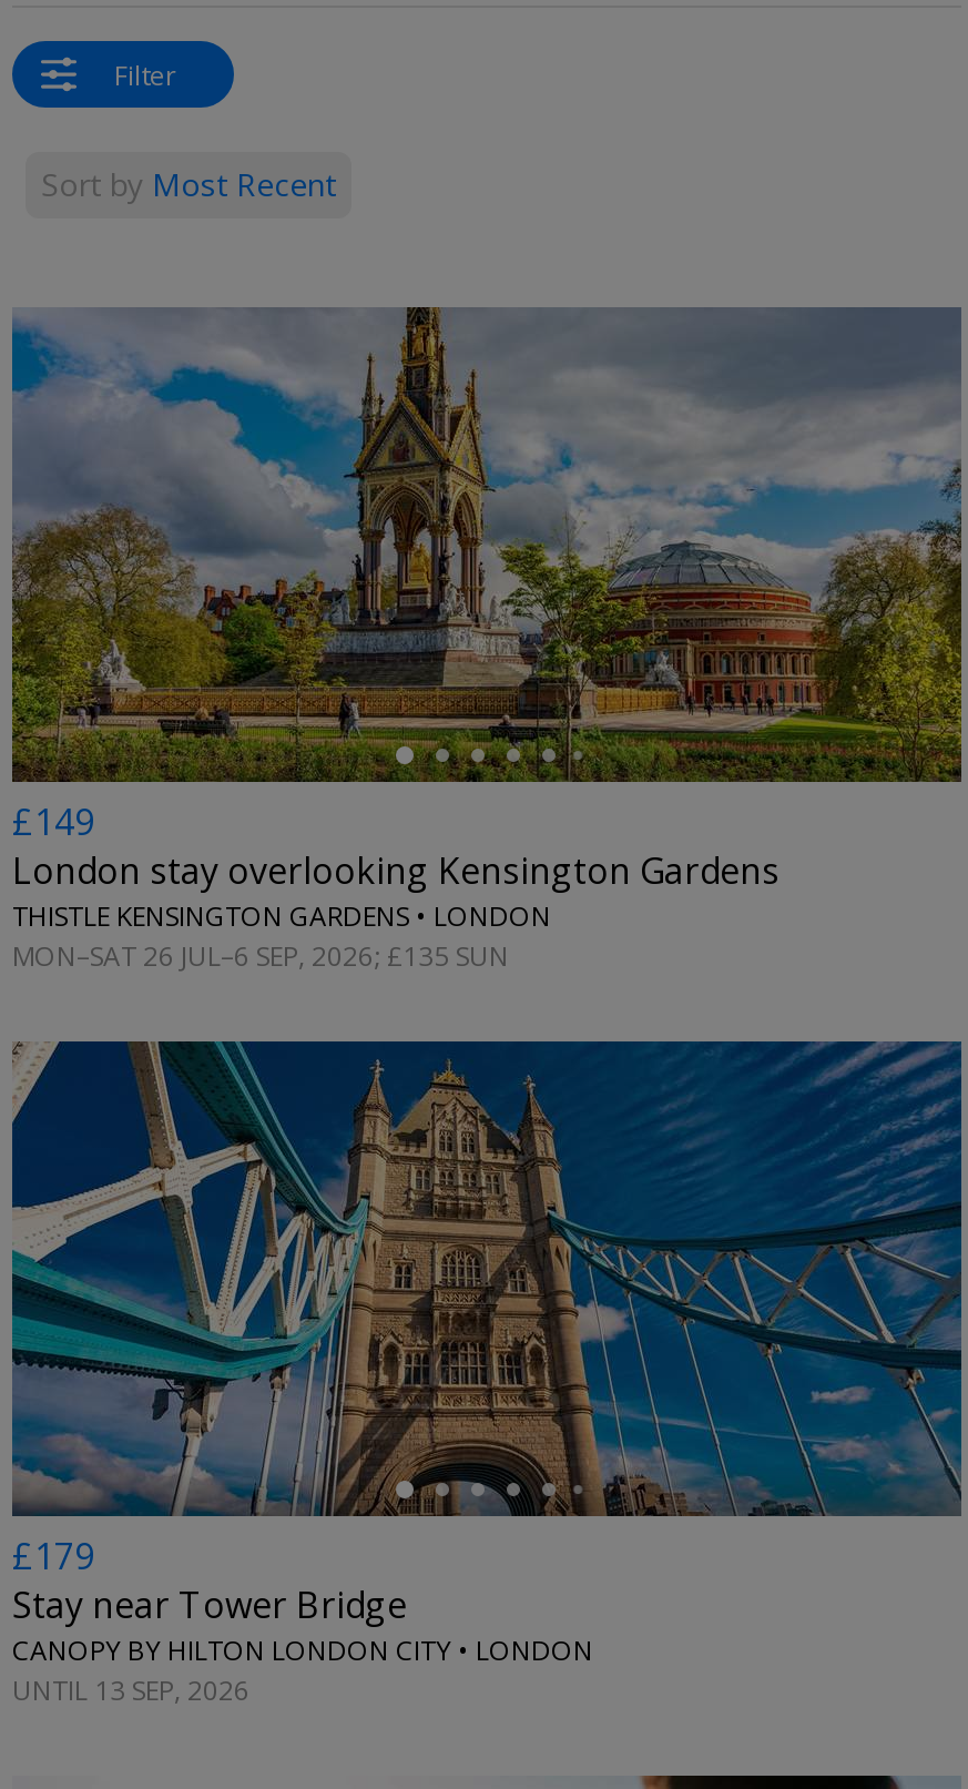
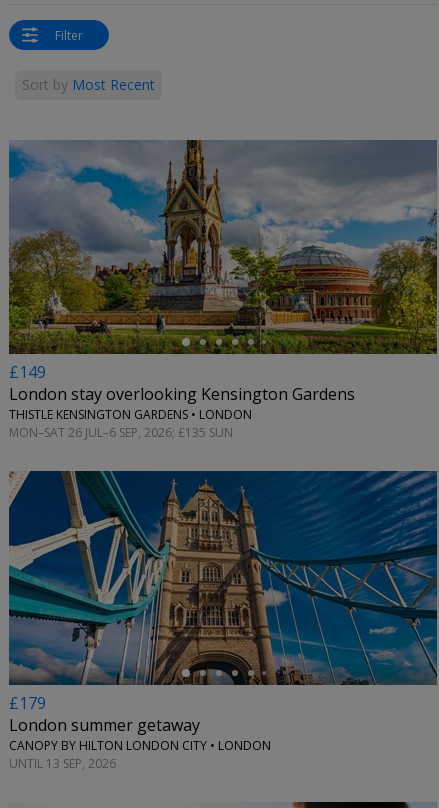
[12,1581,407,1630] Stay near Tower Bridge -> [9,714,200,736] London summer getaway

